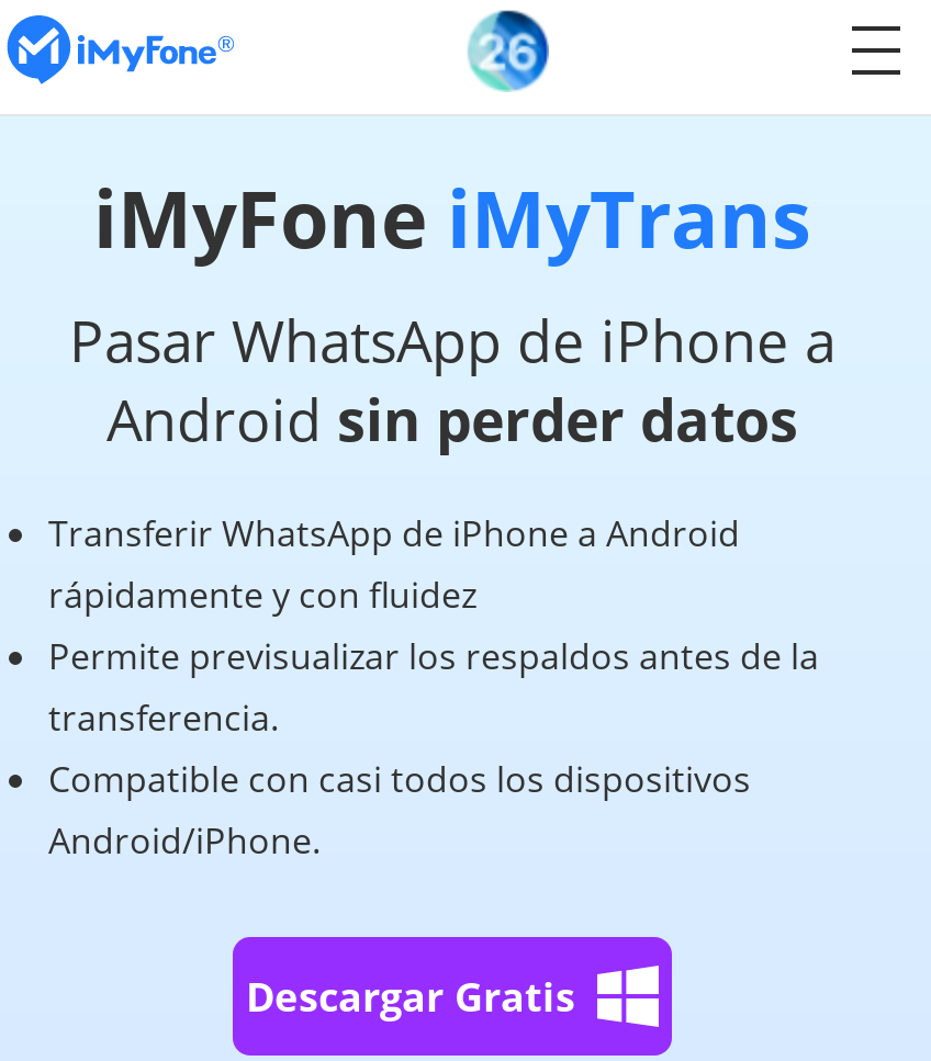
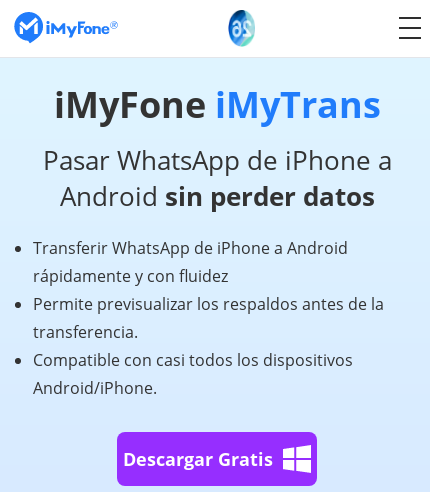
[466,11,551,90] [image] -> [224,10,261,45] [image]

